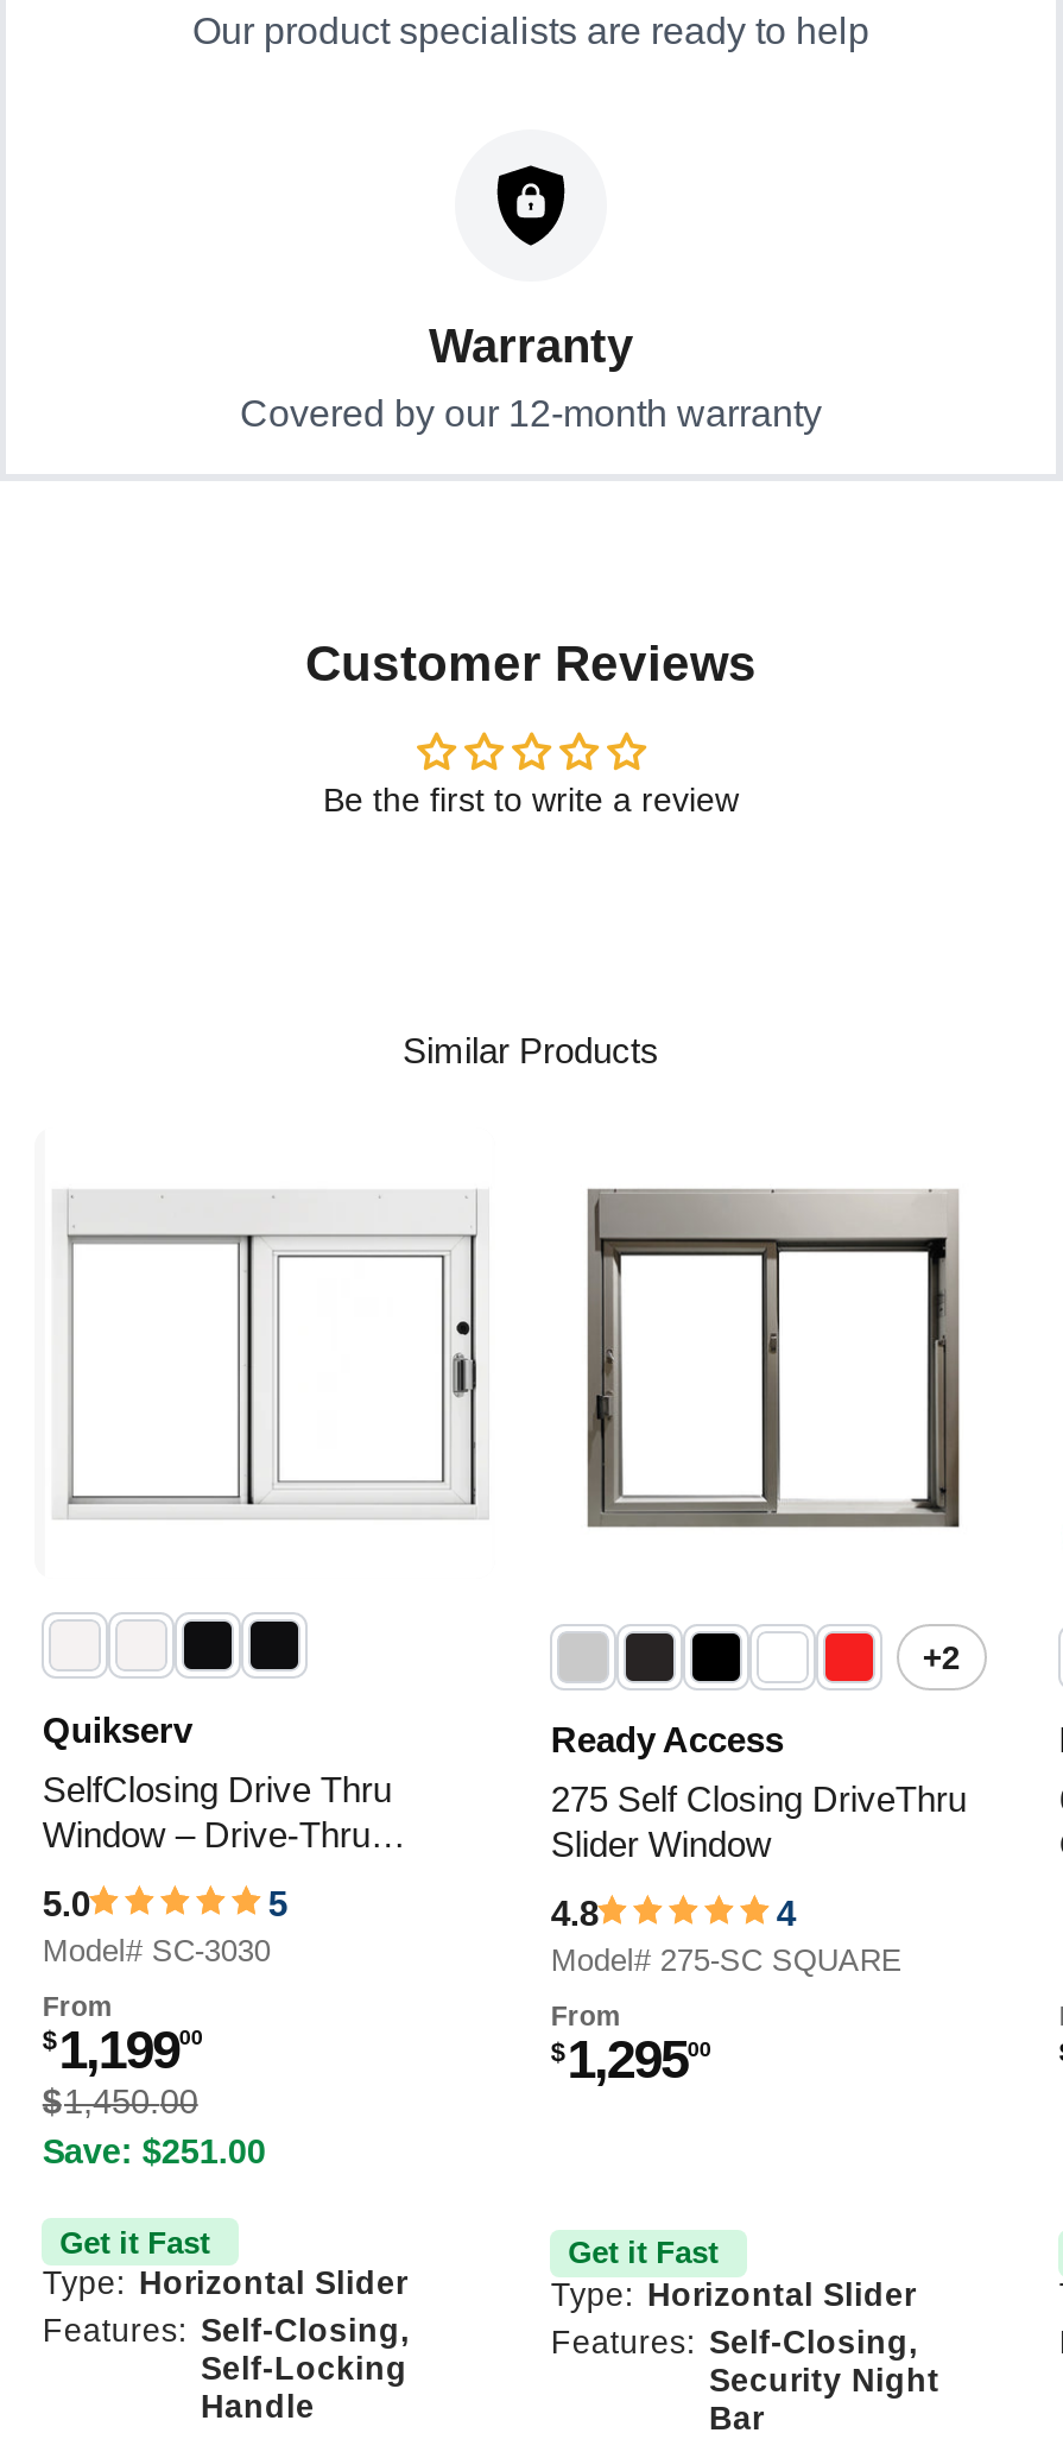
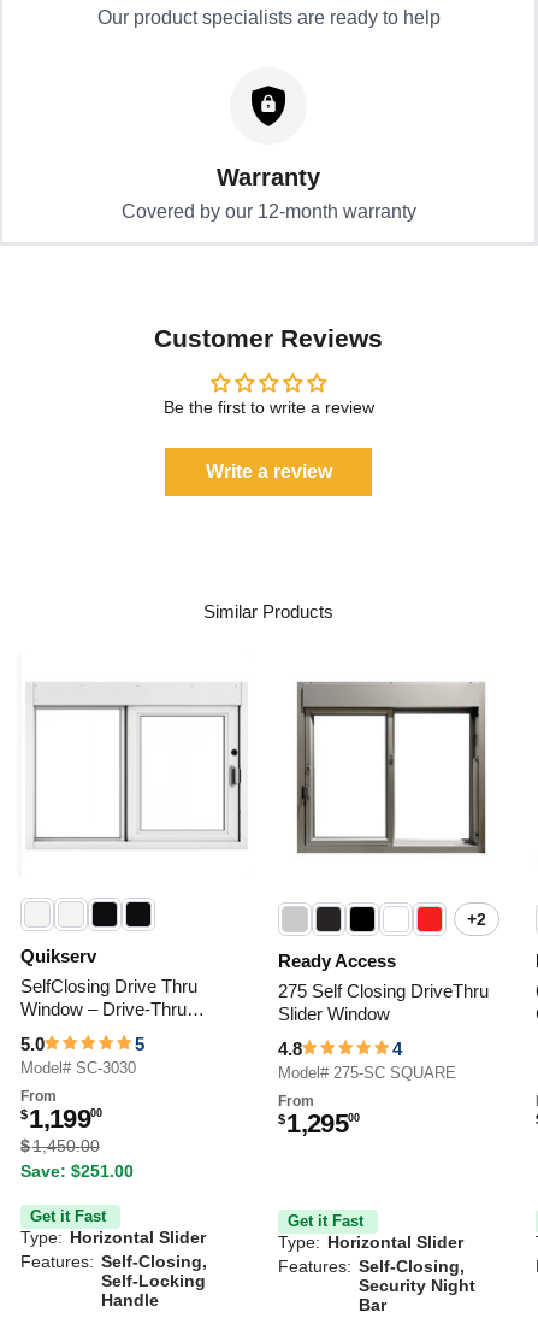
none -> [205,462,332,482] Write a review

